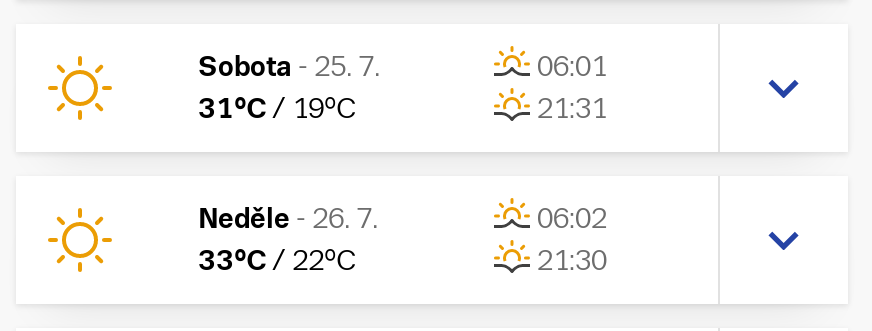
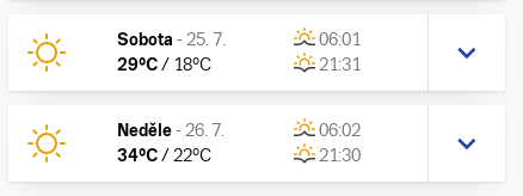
[198,92,356,124] 31°C / 19°C -> [117,55,211,74] 29°C / 18°C
[198,244,356,276] 33°C / 22°C -> [117,146,211,165] 34°C / 22°C

